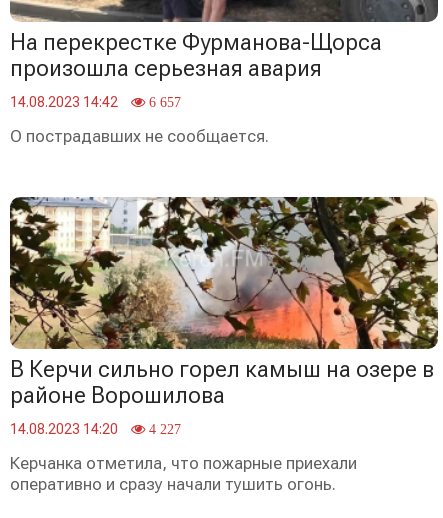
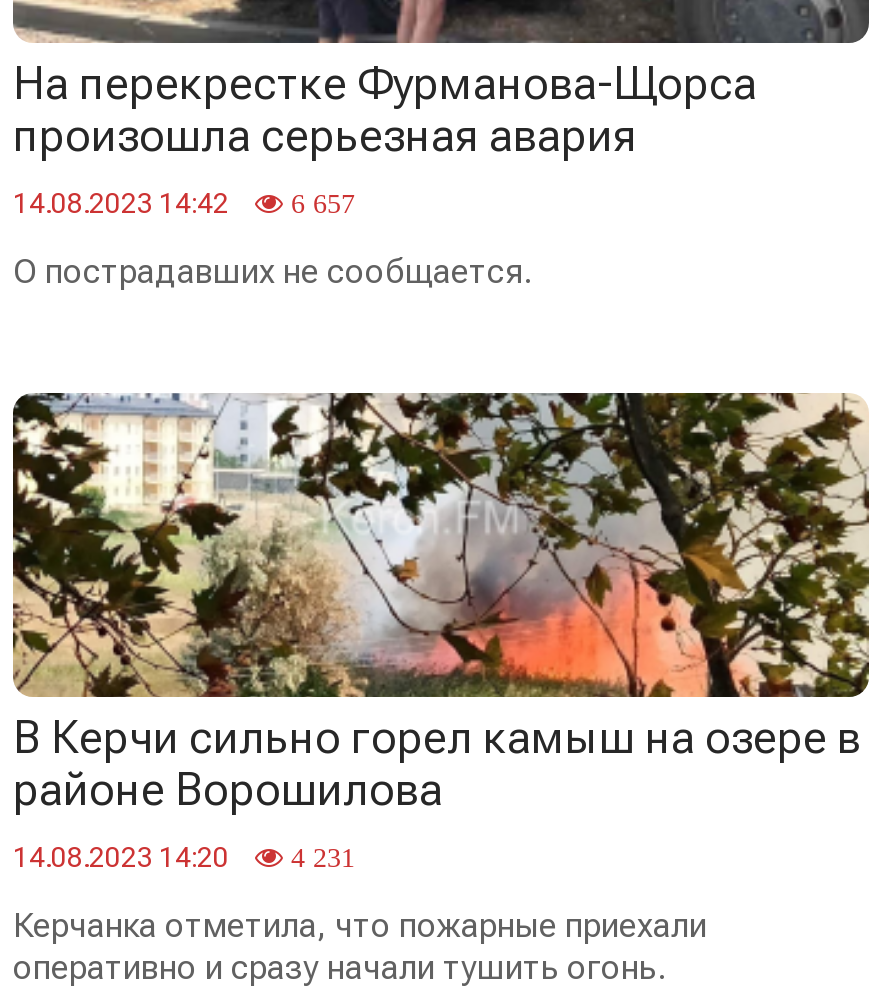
[10,421,181,437] 14.08.2023 14:20 4 227 -> [13,842,355,874] 14.08.2023 14:20 4 231

